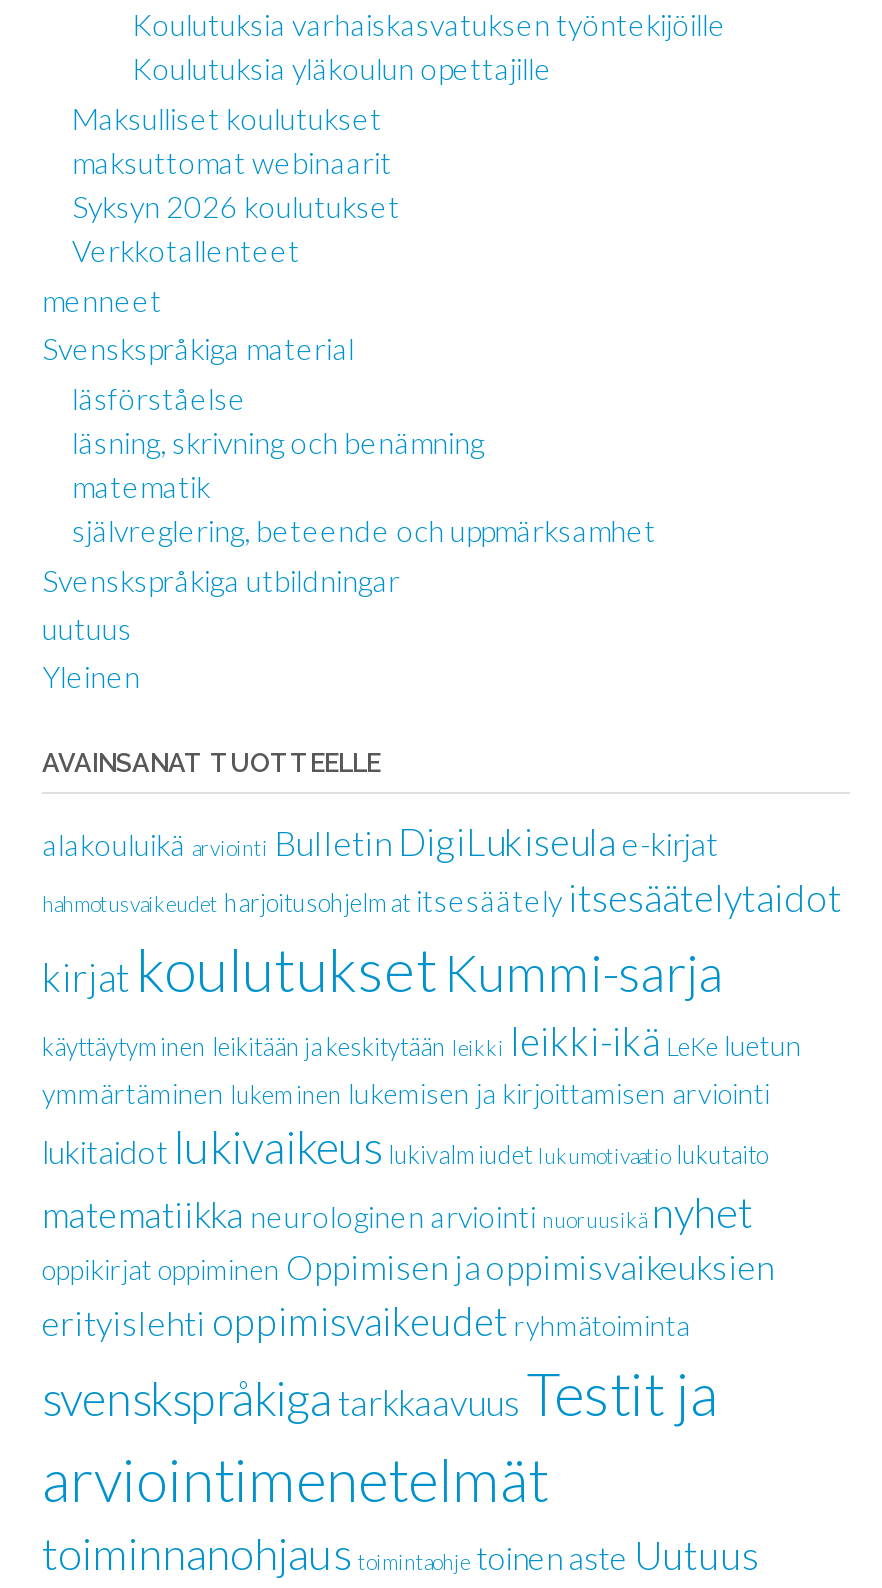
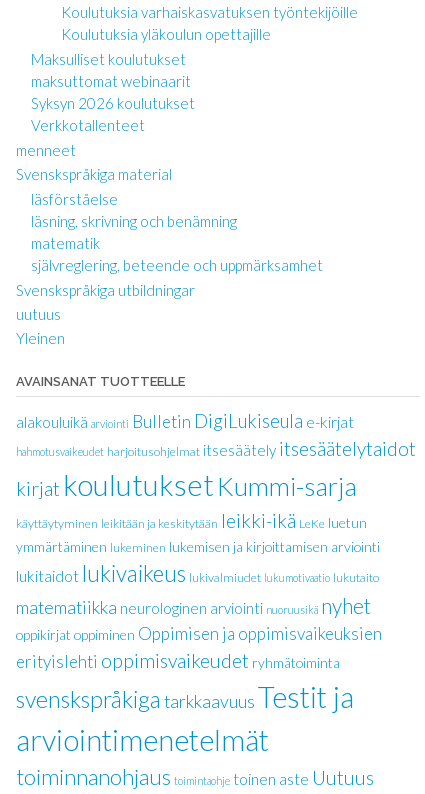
[42,1018,802,1064] käyttäytyminen leikitään ja keskitytään leikki leikki-ikä LeKe luetun -> [16,509,367,532] käyttäytyminen leikitään ja keskitytään leikki-ikä LeKe luetun

